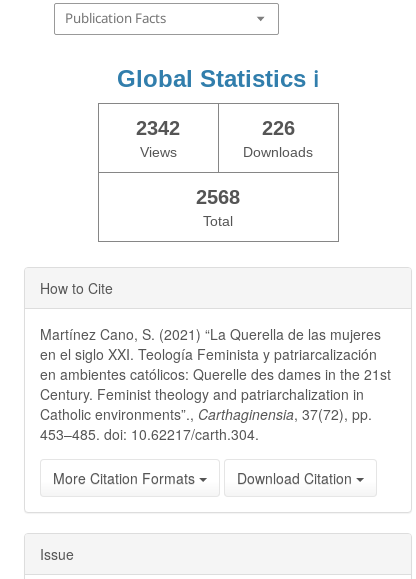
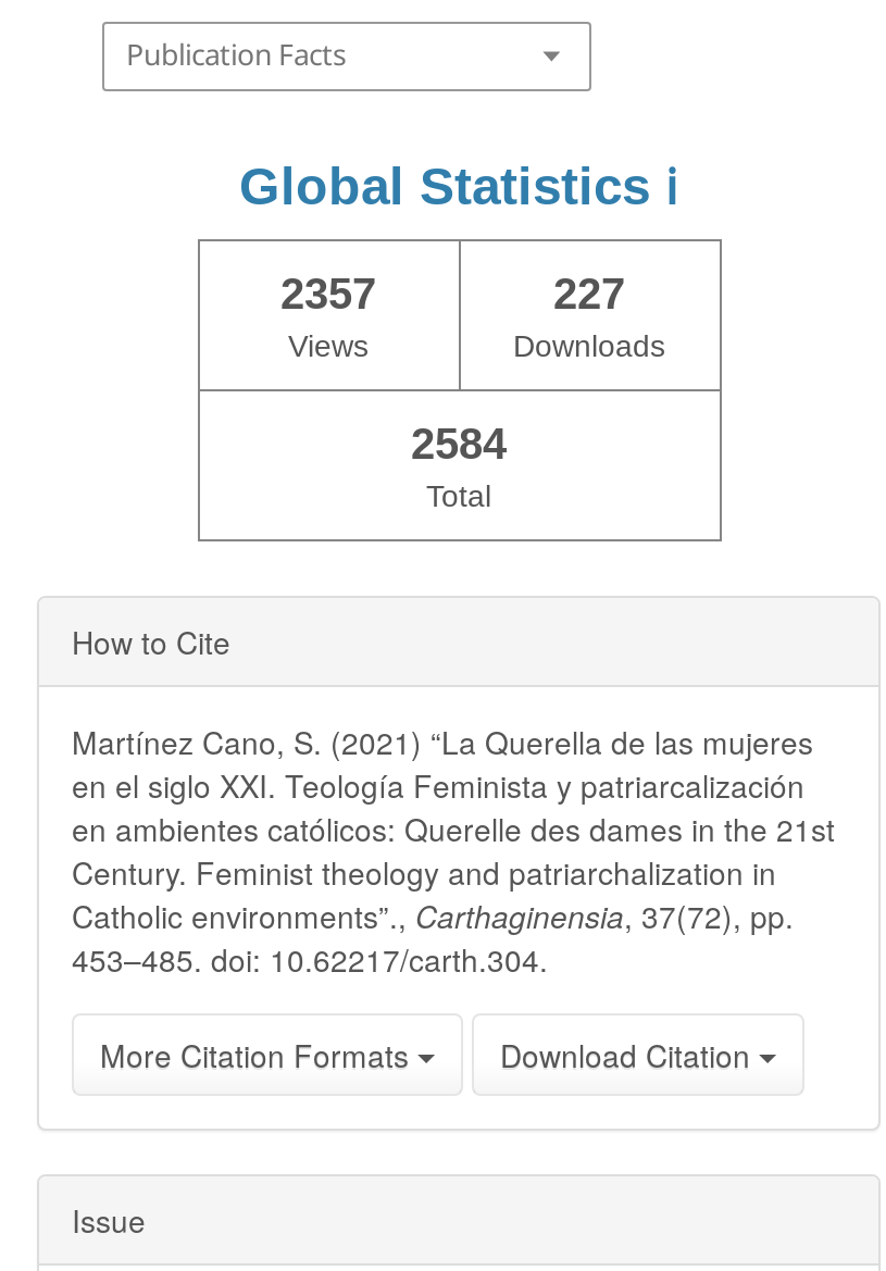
[136,117,180,139] 2342 -> [280,269,376,317] 2357
[261,117,294,139] 226 -> [553,269,625,317] 227
[196,186,240,208] 2568 -> [411,419,507,467] 2584

